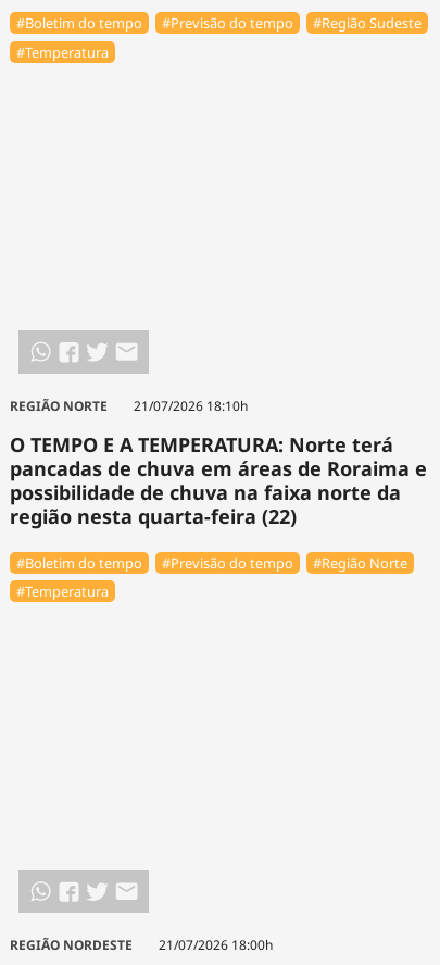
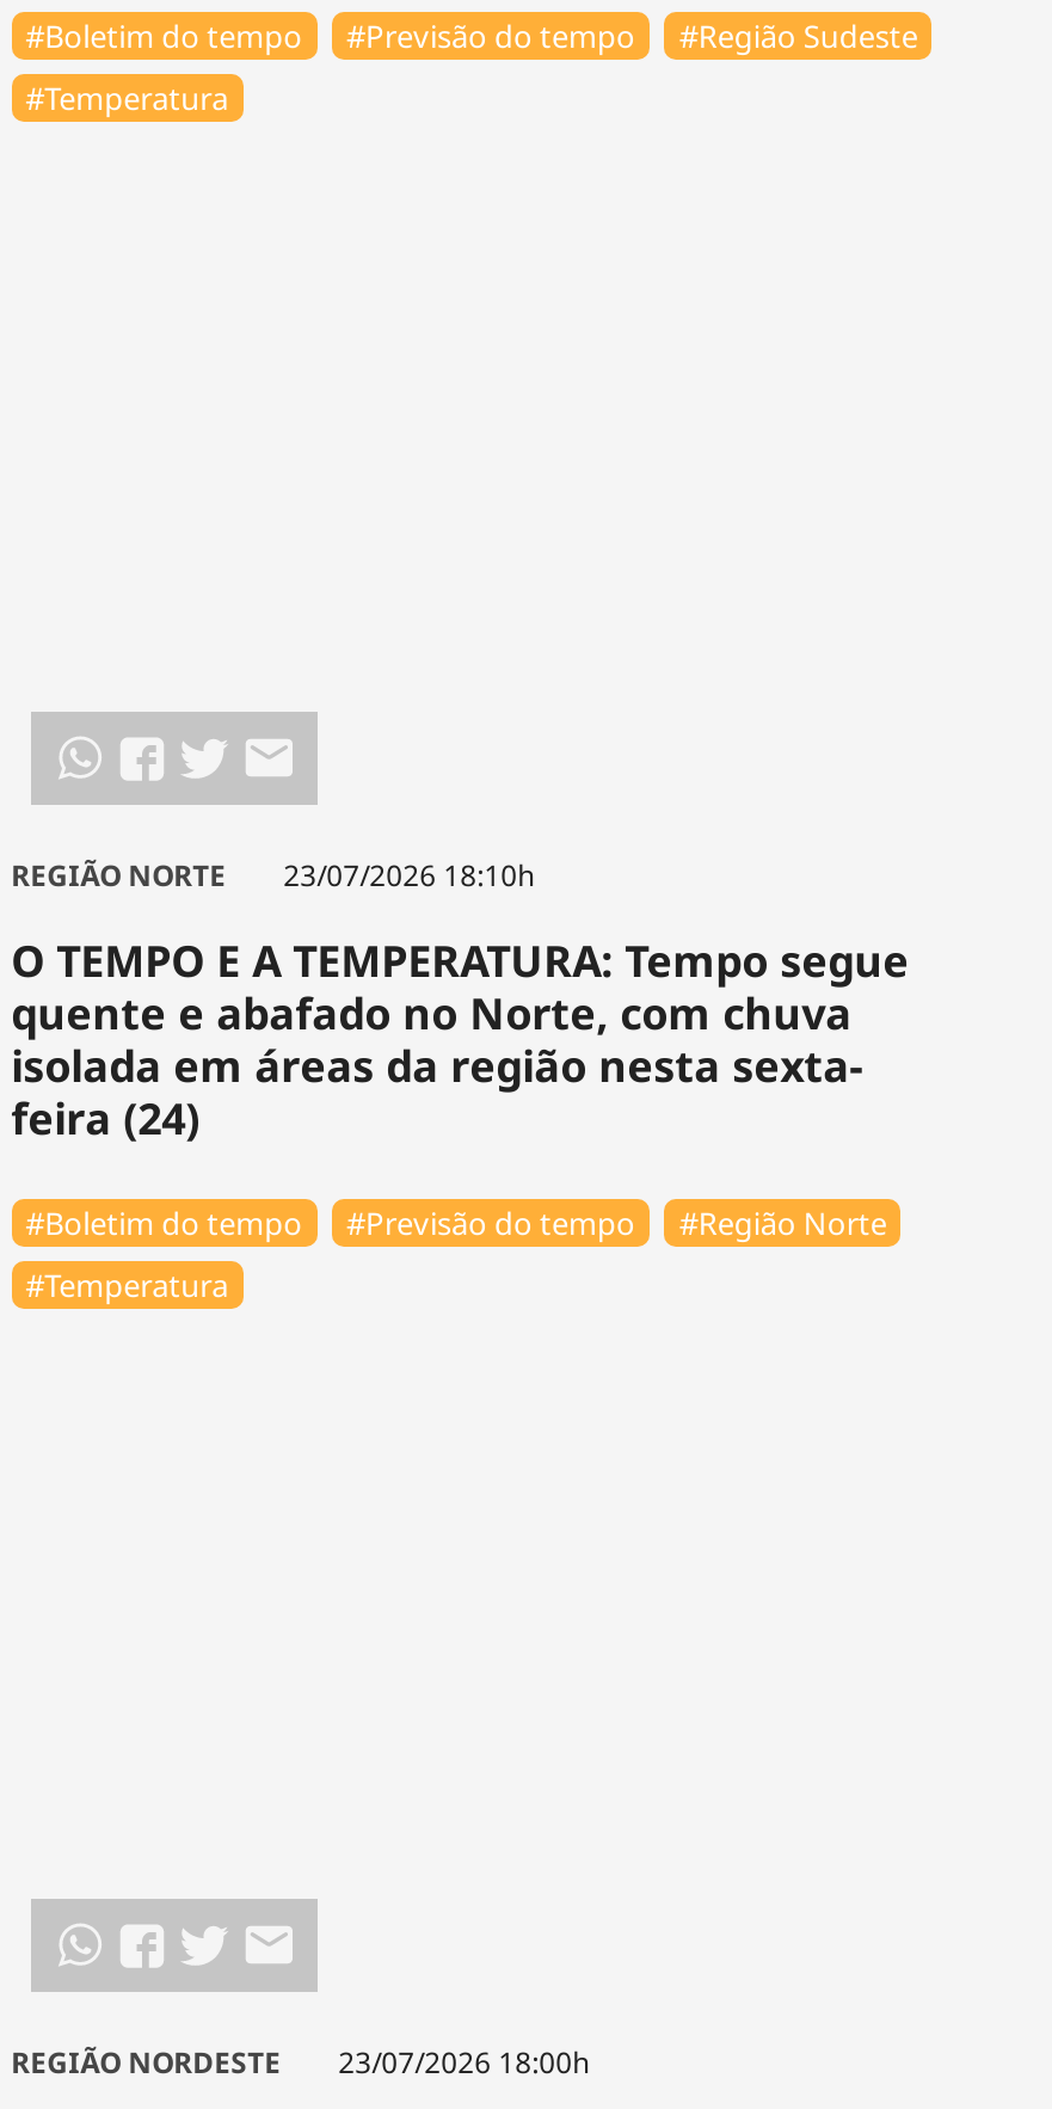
[9,396,247,415] REGIÃO NORTE 21/07/2026 18:10h -> [11,855,534,896] REGIÃO NORTE 23/07/2026 18:10h
[9,431,427,529] O TEMPO E A TEMPERATURA: Norte terá | pancadas de chuva em áreas de Roraima e | possibilidade de chuva na faixa norte da | região nesta quarta-feira (22) -> [11,932,909,1147] O TEMPO E A TEMPERATURA: Tempo segue | quente e abafado no Norte, com chuva | isolada em áreas da região nesta sexta- | feira (24)
[9,936,272,954] REGIÃO NORDESTE 21/07/2026 18:00h -> [11,2042,589,2082] REGIÃO NORDESTE 23/07/2026 18:00h

